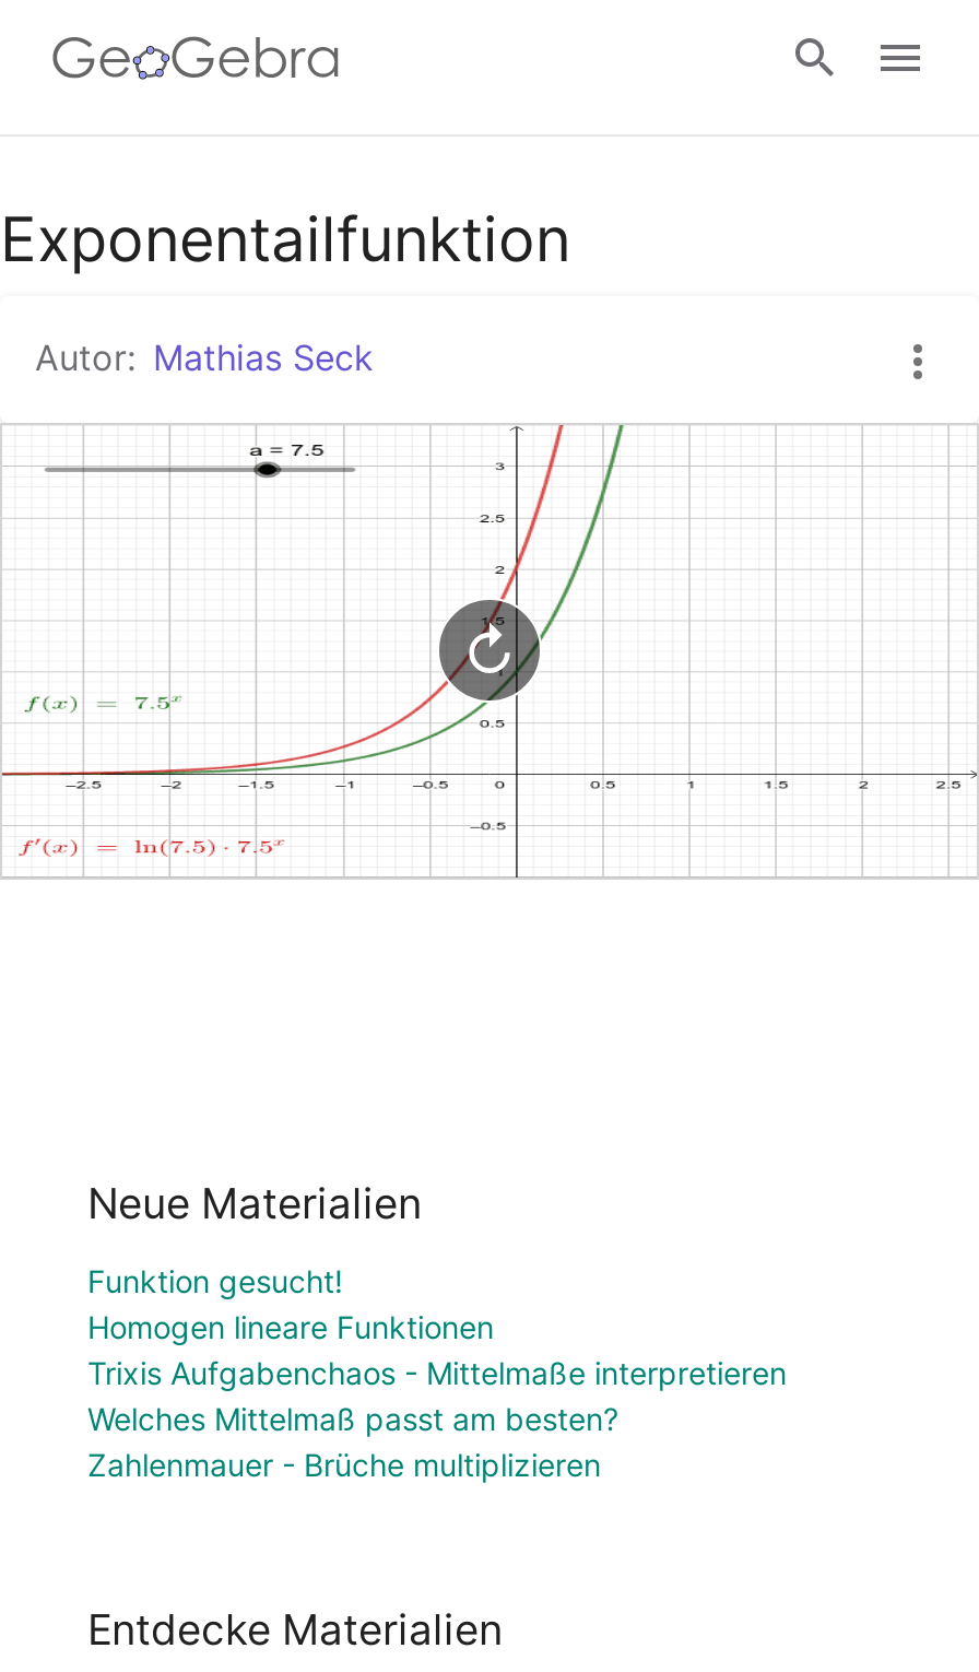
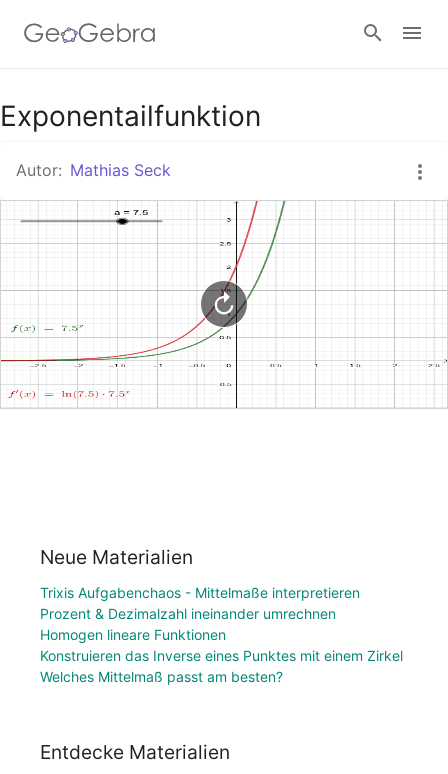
[87,1262,343,1299] Funktion gesucht! -> none
moved [87,1308,494,1345] -> [40,626,226,643]: Homogen lineare Funktionen
moved [87,1354,787,1391] -> [40,584,360,601]: Trixis Aufgabenchaos - Mittelmaße interpretieren
none -> [40,605,403,664] Prozent & Dezimalzahl ineinander umrechnen | Konstruieren das Inverse eines Punktes mit einem Zirkel
moved [87,1399,618,1437] -> [40,668,283,685]: Welches Mittelmaß passt am besten?
[87,1445,601,1483] Zahlenmauer - Brüche multiplizieren -> none

